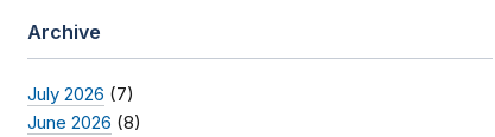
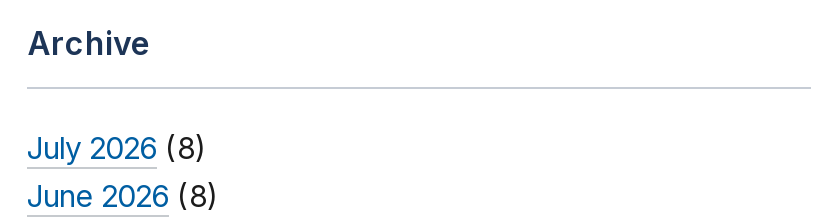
[27,83,134,105] July 2026 (7) -> [27,129,207,167] July 2026 (8)

